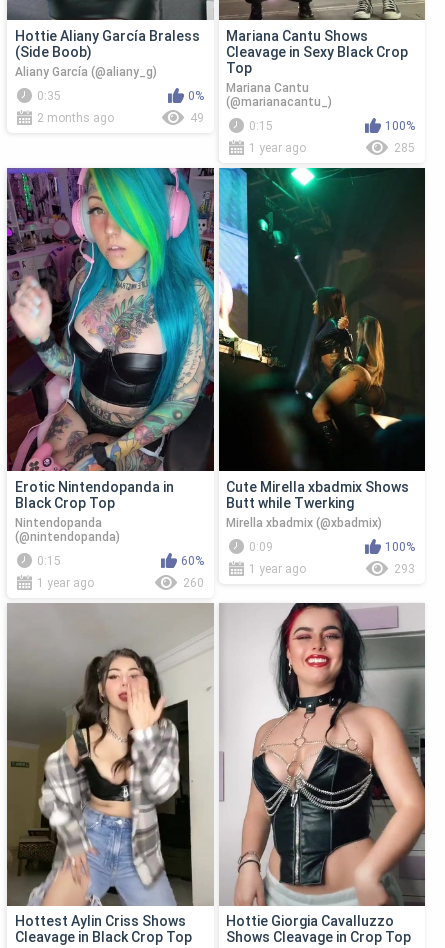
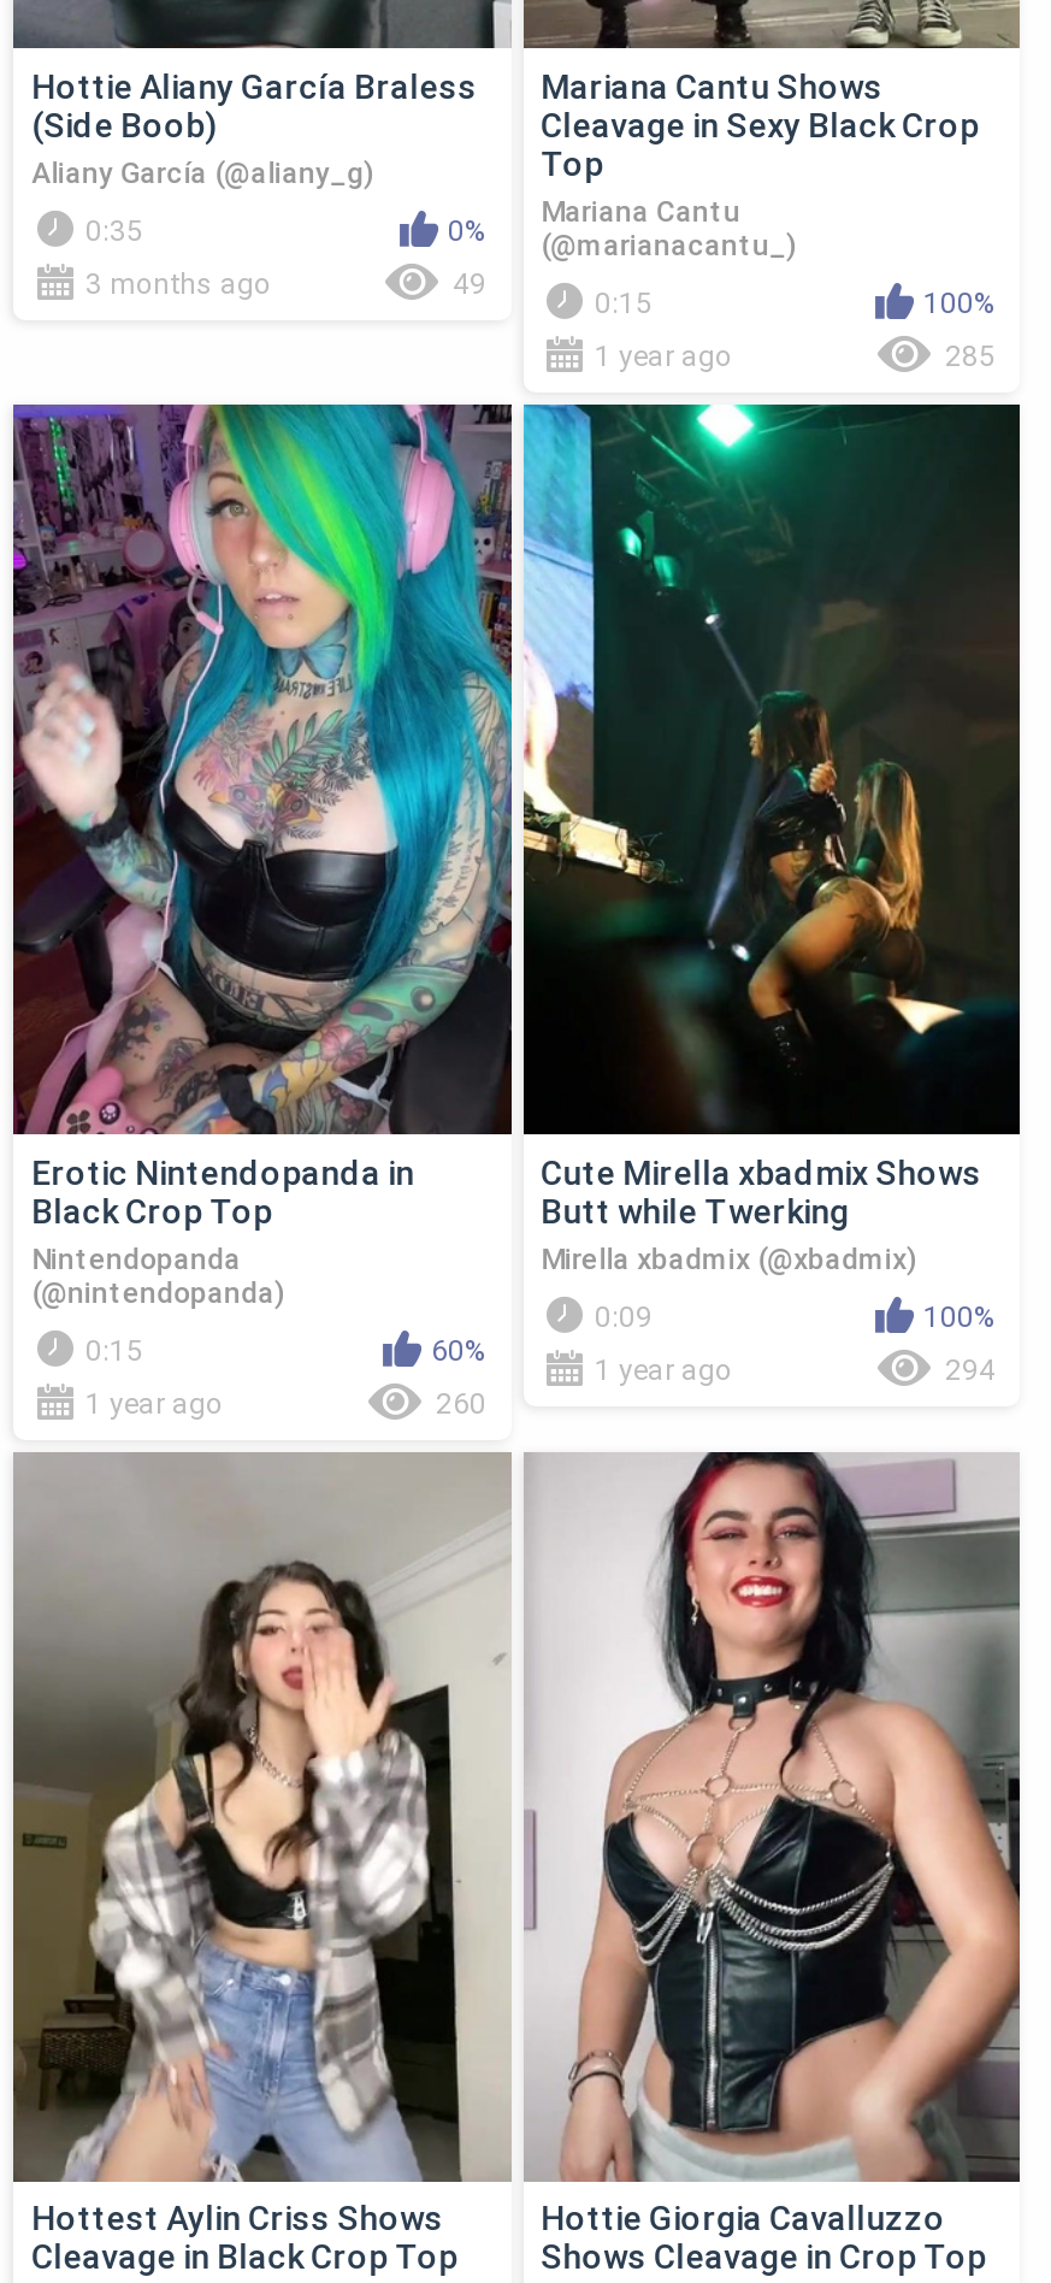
[37,111,114,125] 2 months ago -> [85,267,271,300] 3 months ago
[394,562,415,576] 293 -> [945,1352,996,1386] 294

